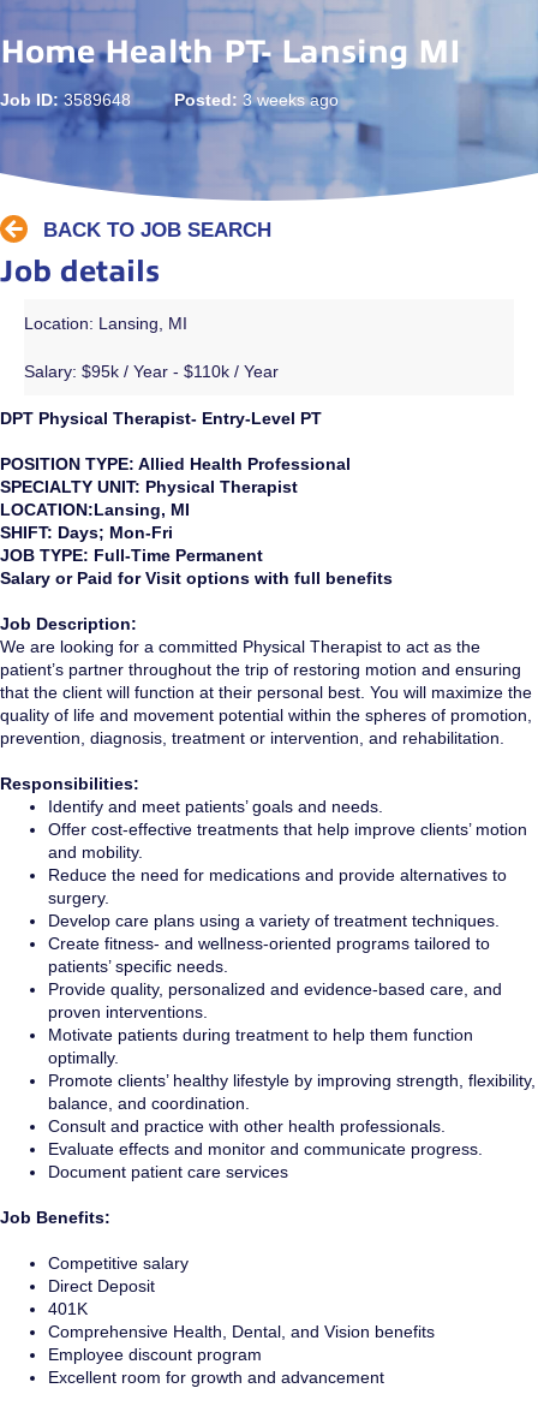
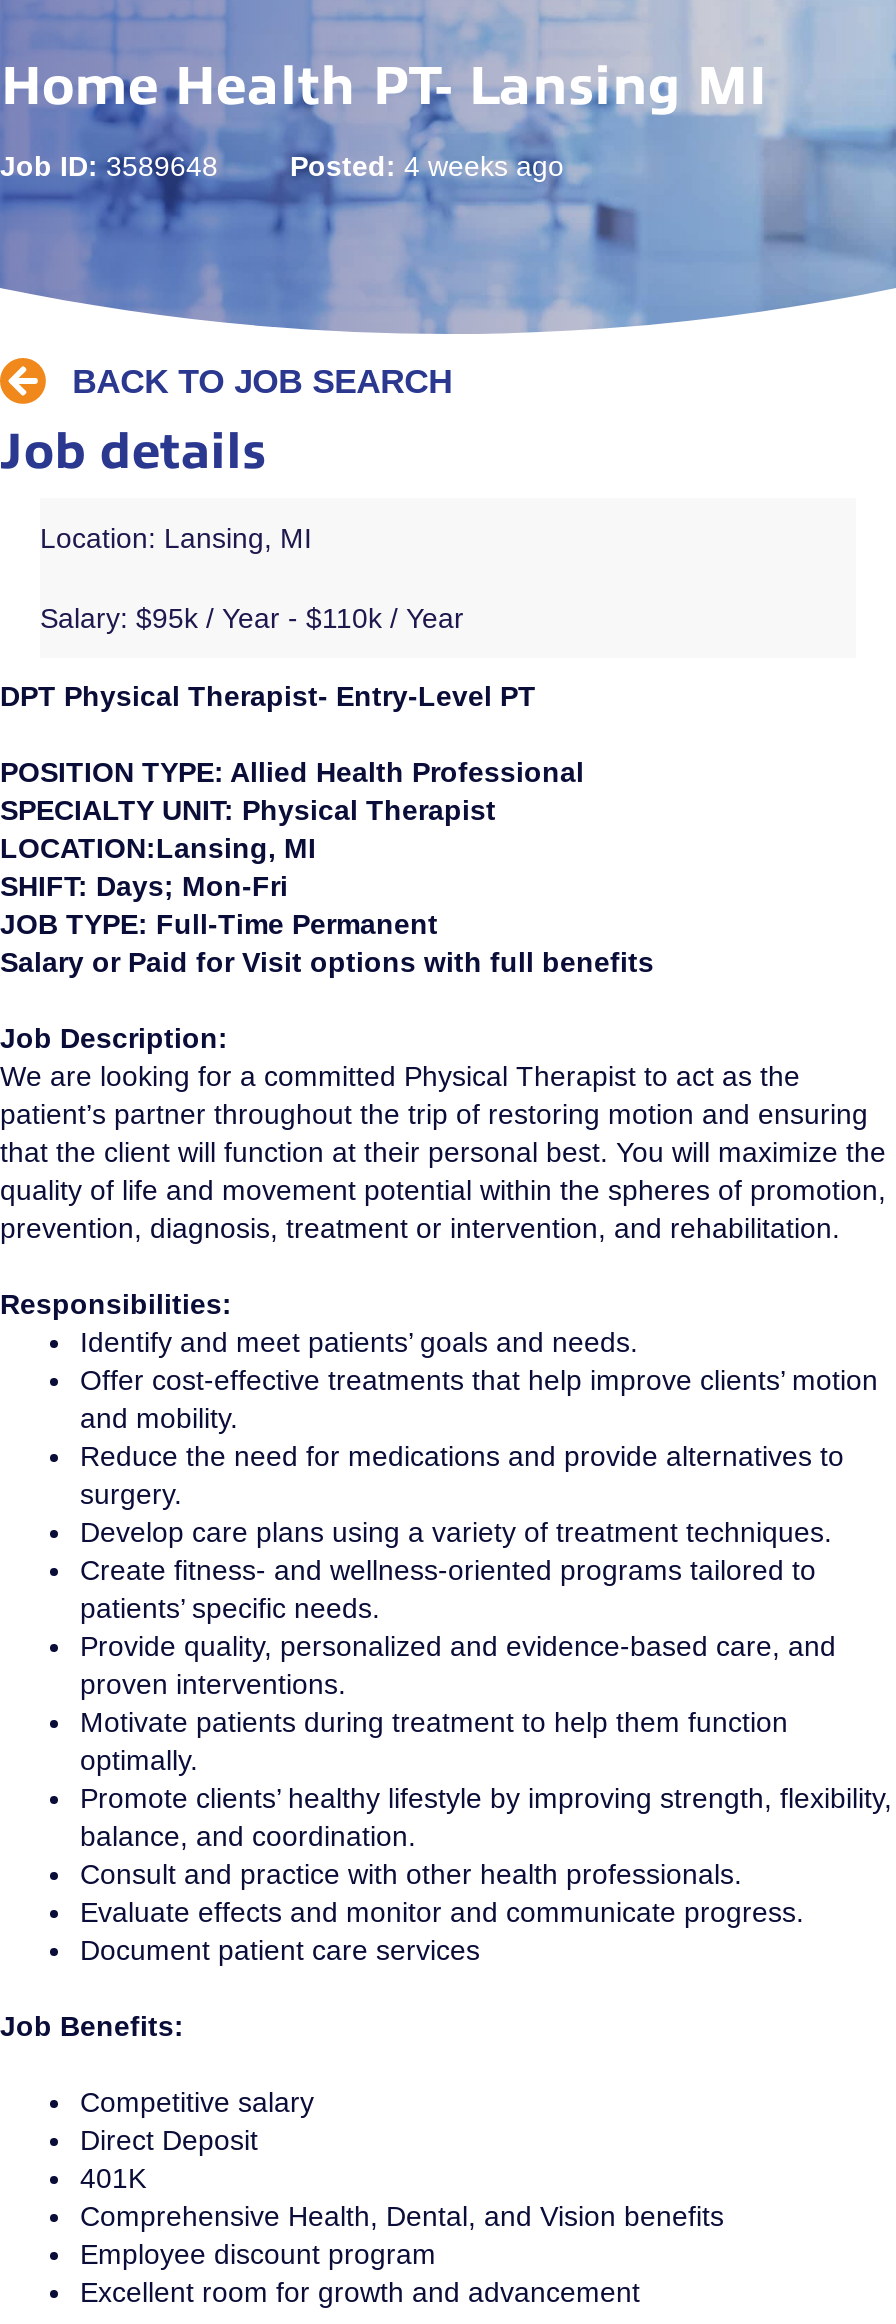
[0,90,339,109] Job ID: 3589648 Posted: 3 weeks ago -> [0,150,564,182] Job ID: 3589648 Posted: 4 weeks ago

